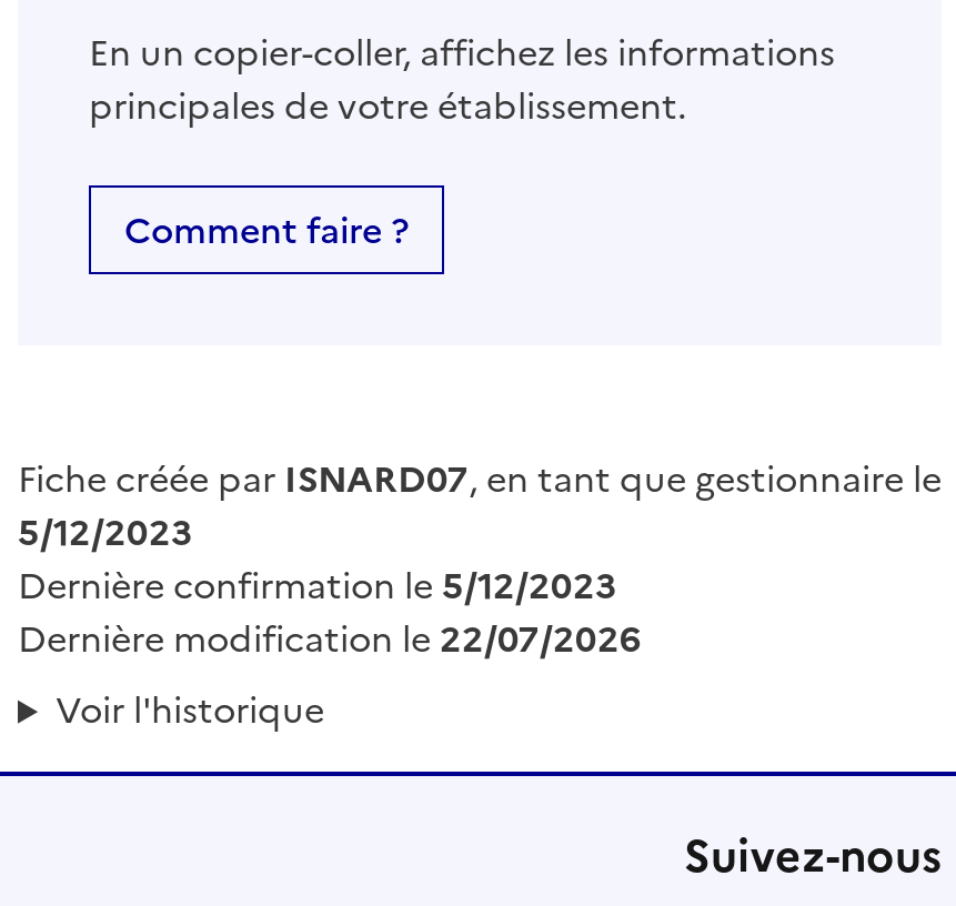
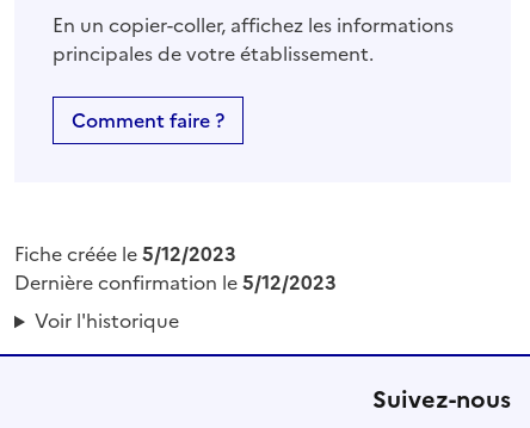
[18,453,942,559] Fiche créée par ISNARD07, en tant que gestionnaire le | 5/12/2023 -> [14,240,236,269] Fiche créée le5/12/2023
[18,612,642,666] Dernière modification le 22/07/2026 -> none

